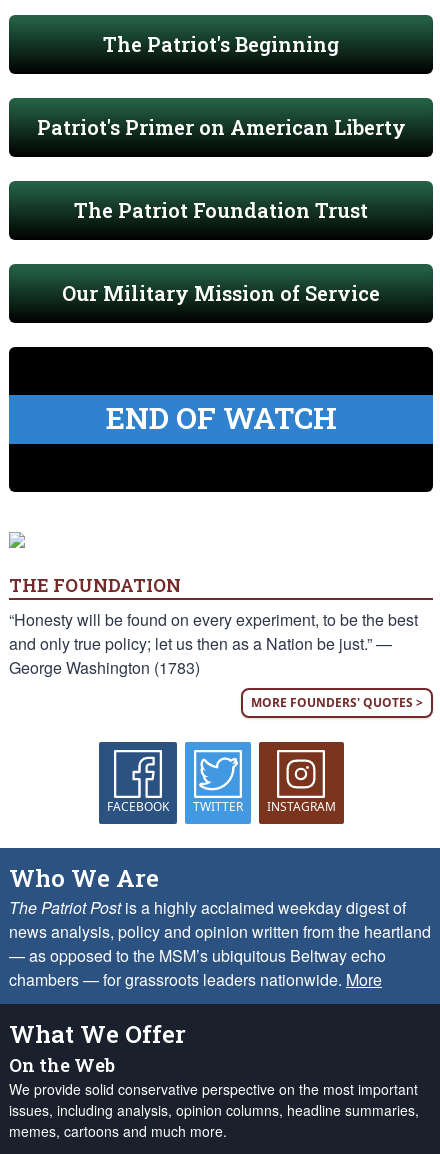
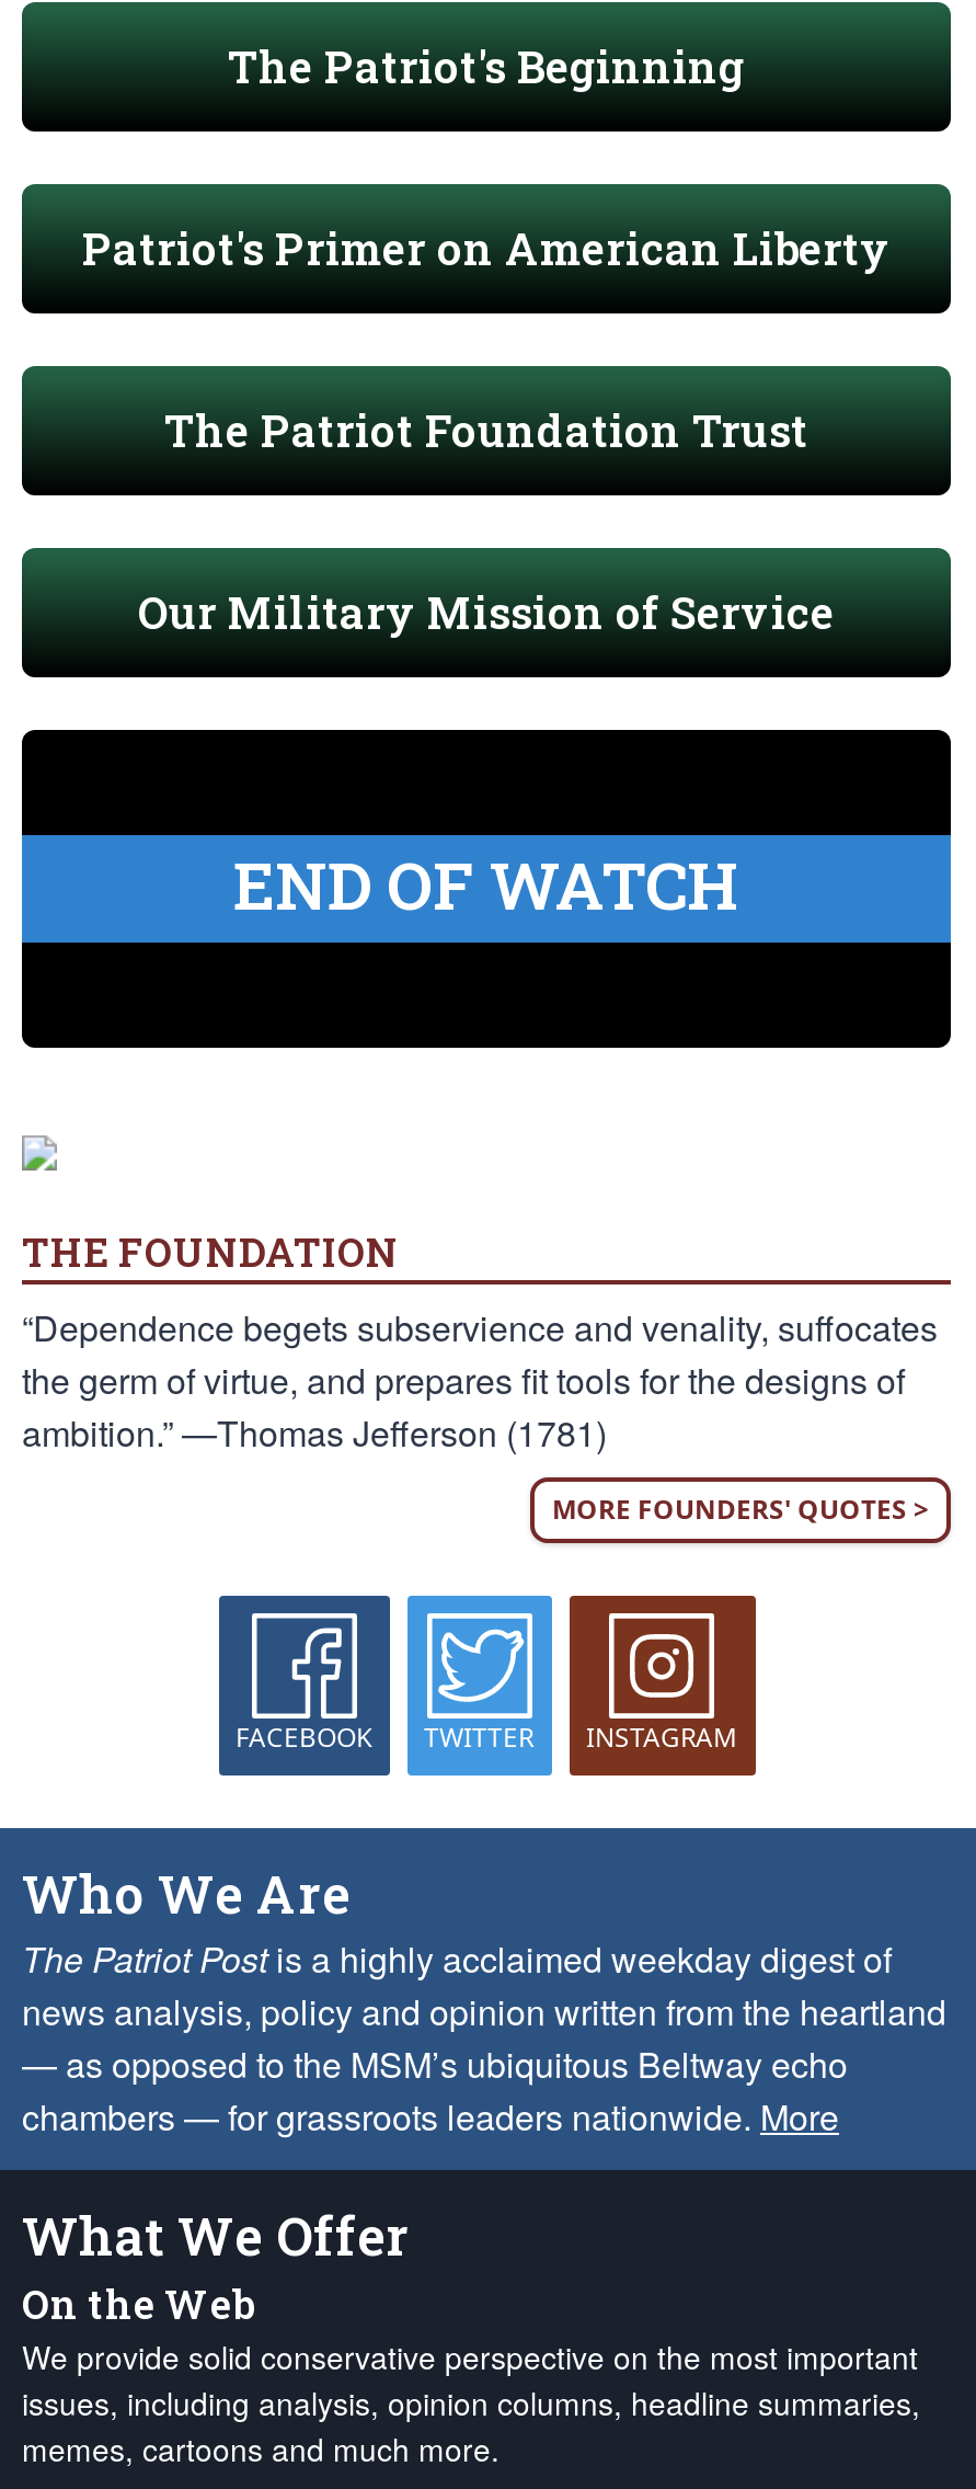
[9,608,418,679] “Honesty will be found on every experiment, to be the best | and only true policy; let us then as a Nation be just.” — | George Washington (1783) -> [22,1302,938,1458] “Dependence begets subservience and venality, suffocates | the germ of virtue, and prepares fit tools for the designs of | ambition.” —Thomas Jefferson (1781)

